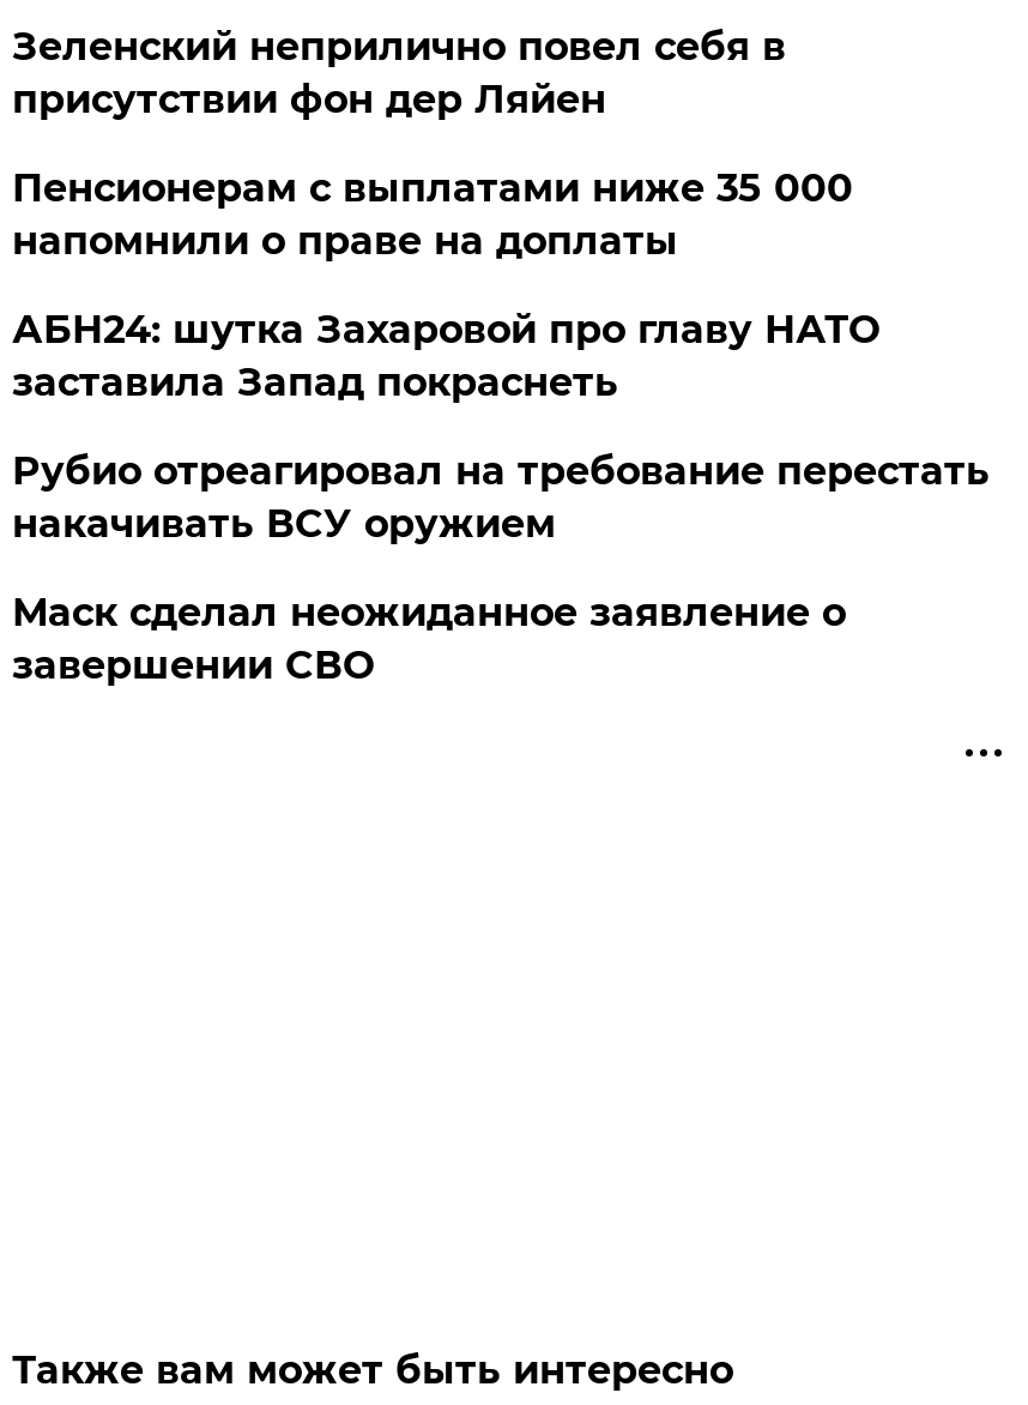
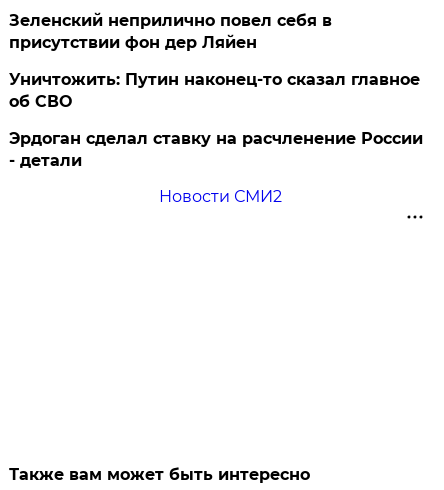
[12,165,989,688] Пенсионерам с выплатами ниже 35 000 | напомнили о праве на доплаты | АБН24: шутка Захаровой про главу НАТО | заставила Запад покраснеть | Рубио отреагировал на требование перестать | накачивать ВСУ оружием | Маск сделал неожиданное заявление о | завершении СВО -> [9,70,423,206] Уничтожить: Путин наконец-то сказал главное | об СВО | Эрдоган сделал ставку на расчленение России | - детали | Новости СМИ2

